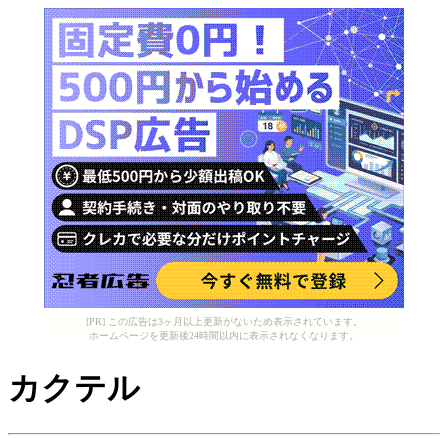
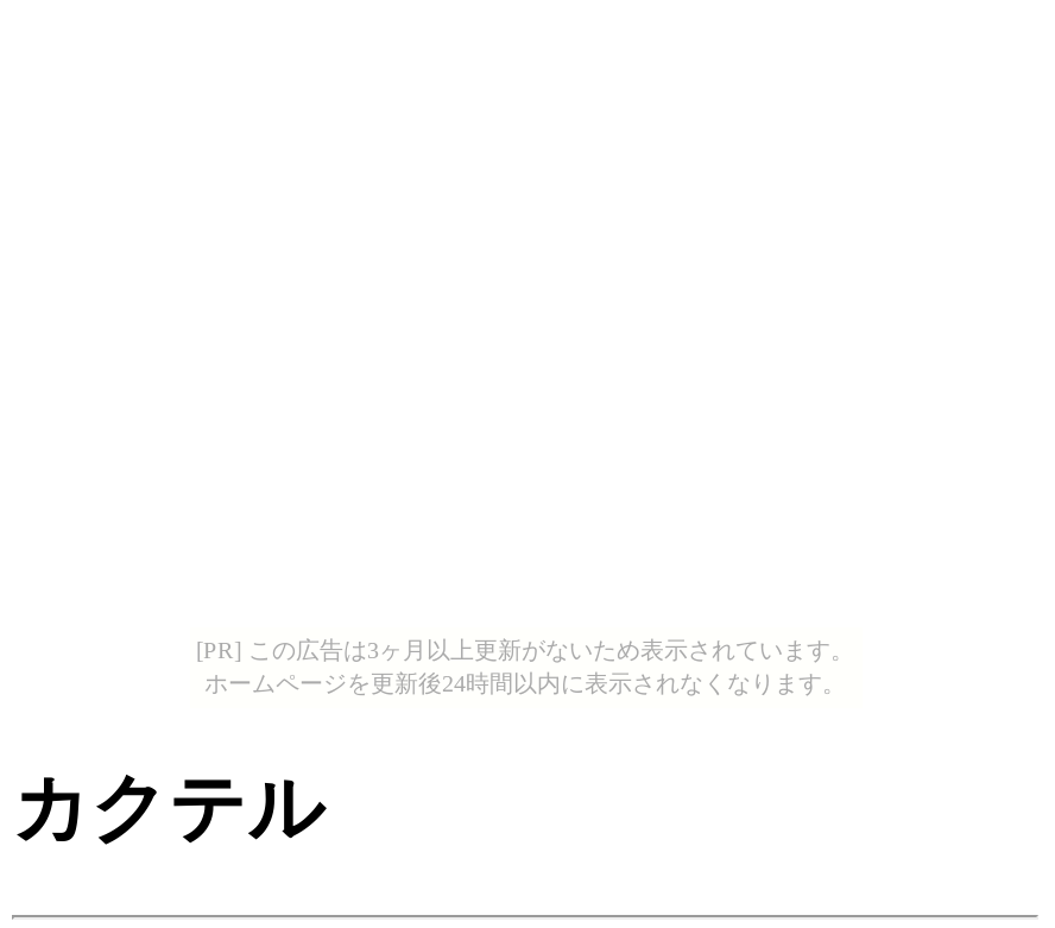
[43,7,405,309] [image] -> none

